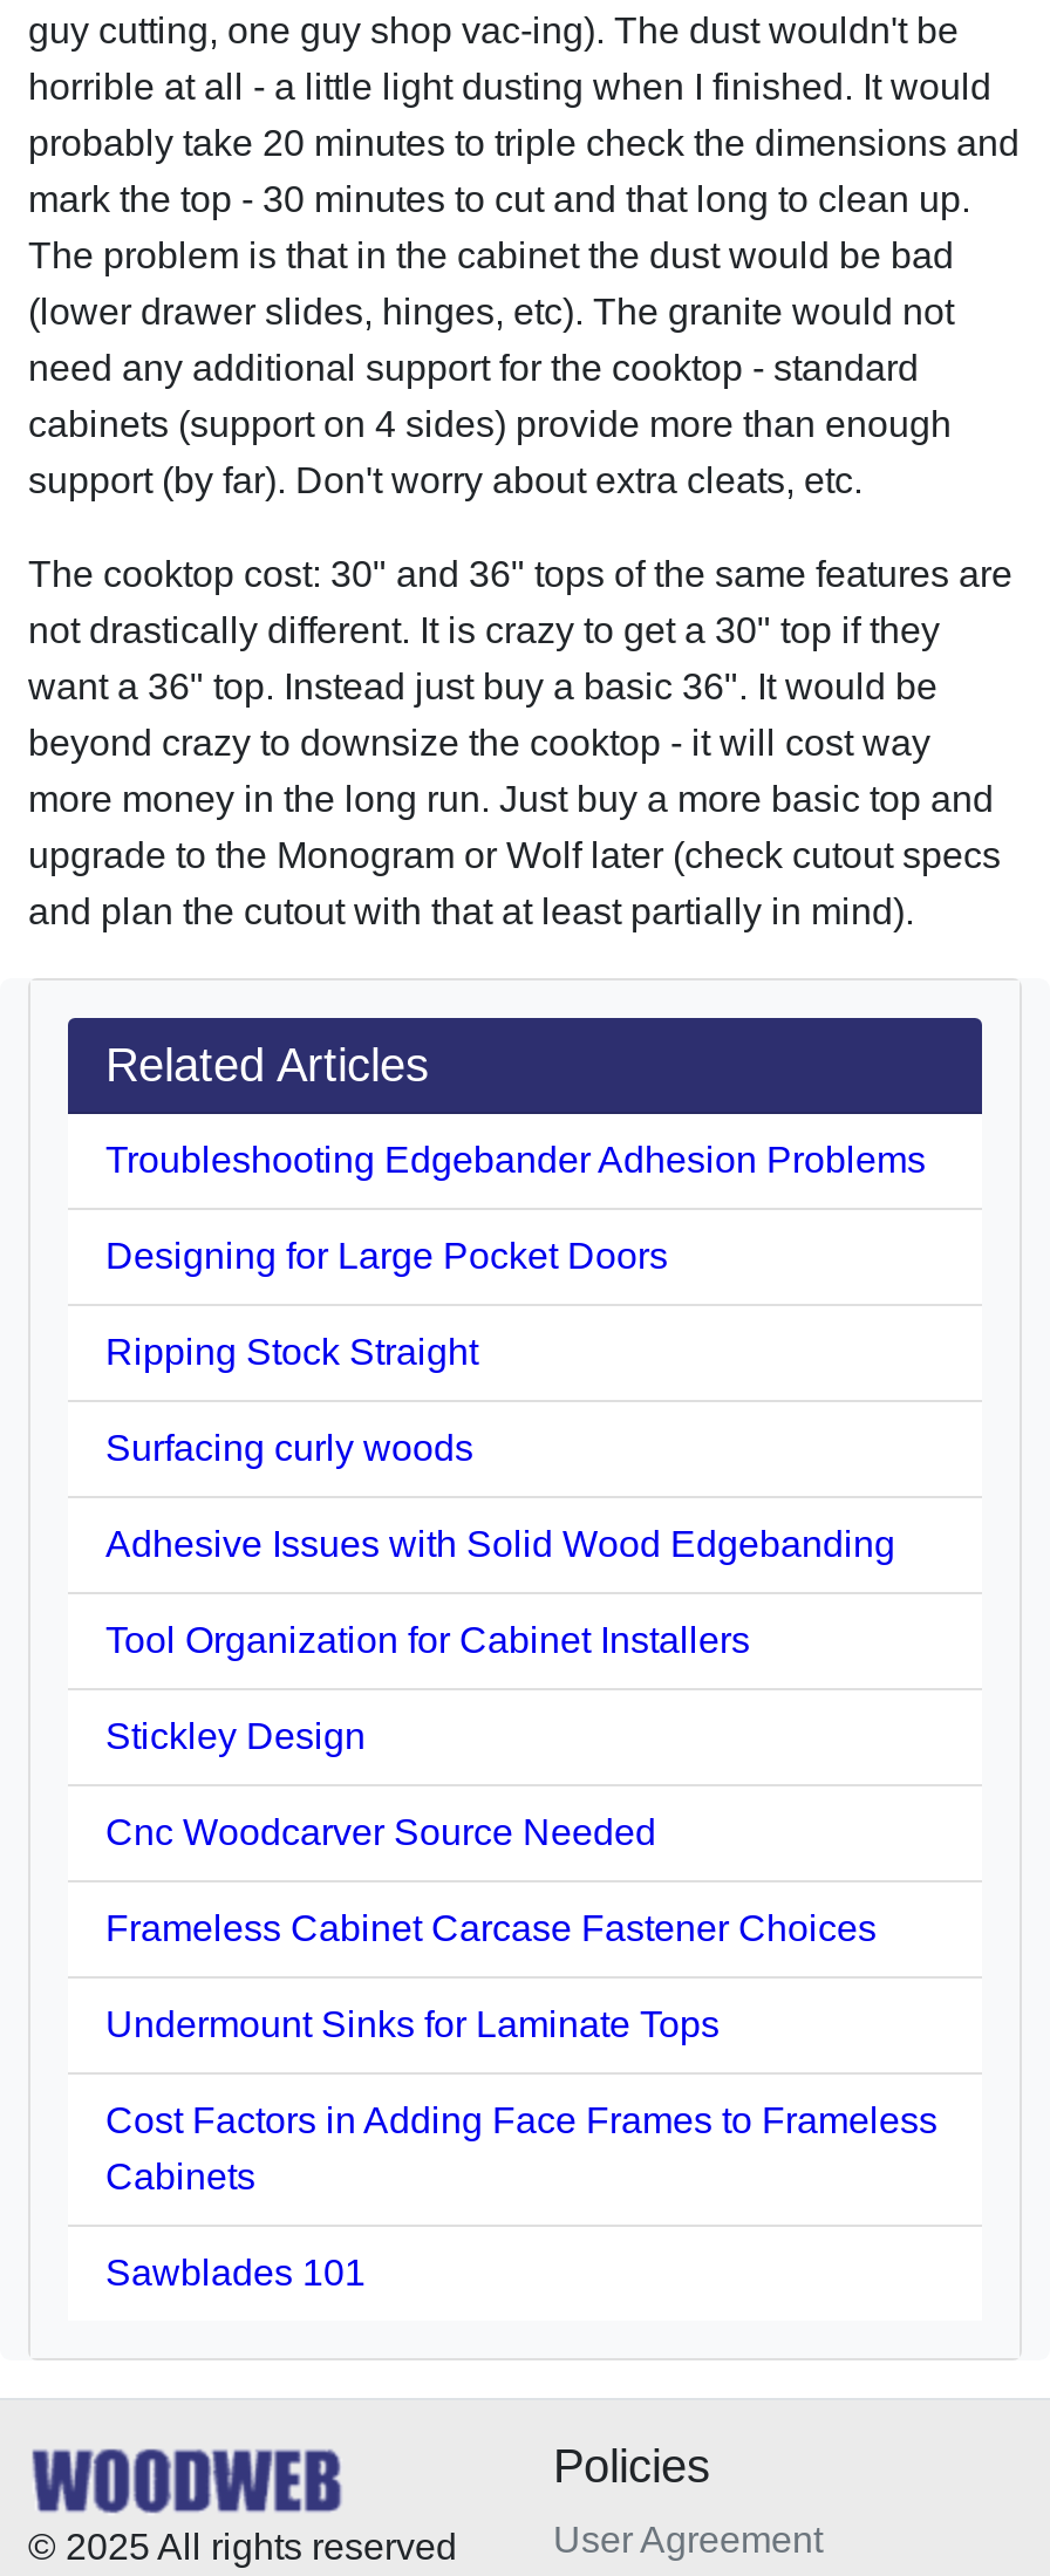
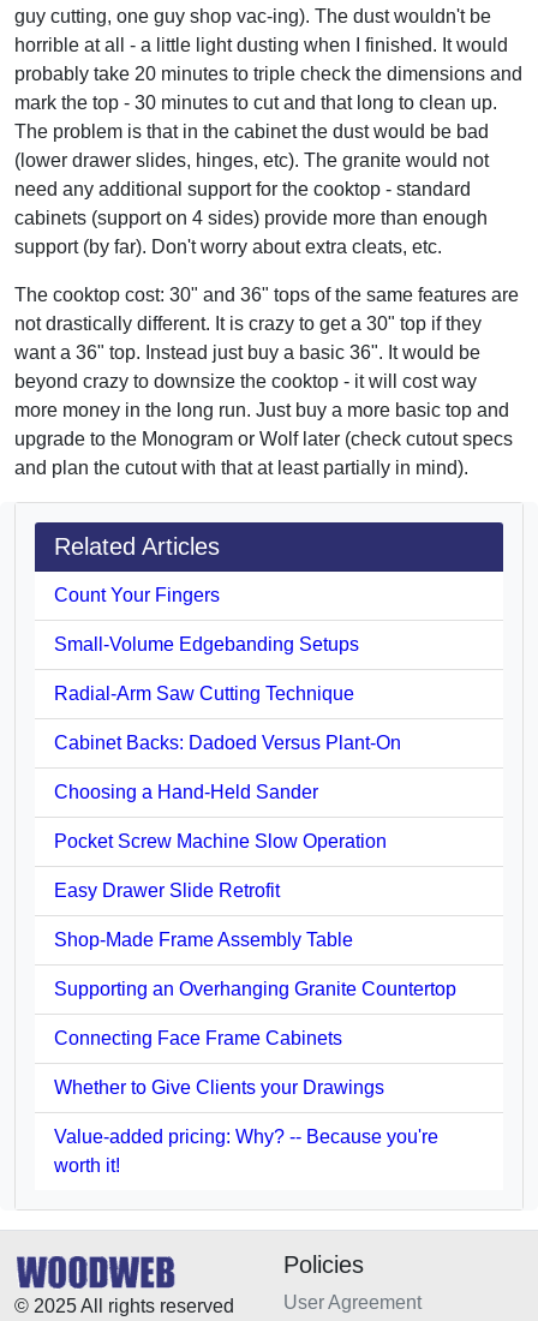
[105,1139,926,1179] Troubleshooting Edgebander Adhesion Problems -> [54,585,220,605] Count Your Fingers
[105,1235,668,1275] Designing for Large Pocket Doors -> [54,634,359,654] Small-Volume Edgebanding Setups
[105,1331,478,1371] Ripping Stock Straight -> [54,683,354,703] Radial-Arm Saw Cutting Technique
[105,1428,473,1467] Surfacing curly woods -> [54,732,401,753] Cabinet Backs: Dadoed Versus Plant-On
[105,1524,895,1563] Adhesive Issues with Solid Wood Edgebanding -> [54,782,318,802] Choosing a Hand-Held Sander
[105,1620,750,1659] Tool Organization for Cabinet Installers -> [54,831,387,851] Pocket Screw Machine Slow Operation
[105,1716,366,1756] Stickley Design -> [54,880,280,900] Easy Drawer Slide Retrofit
[105,1812,656,1852] Cnc Woodcarver Source Needed -> [54,929,353,950] Shop-Made Frame Assembly Table
[105,1908,877,1948] Frameless Cabinet Carcase Fastener Choices -> [54,979,456,999] Supporting an Overhanging Granite Countertop
[105,2004,720,2044] Undermount Sinks for Laminate Tops -> [54,1028,342,1048] Connecting Face Frame Cabinets
[105,2100,937,2196] Cost Factors in Adding Face Frames to Frameless | Cabinets -> [54,1077,384,1097] Whether to Give Clients your Drawings
[105,2252,366,2292] Sawblades 101 -> [54,1126,438,1175] Value-added pricing: Why? -- Because you're | worth it!

